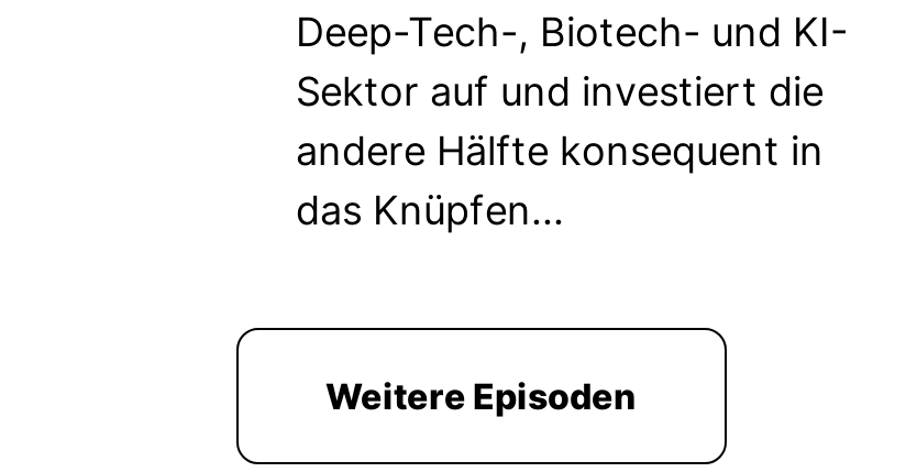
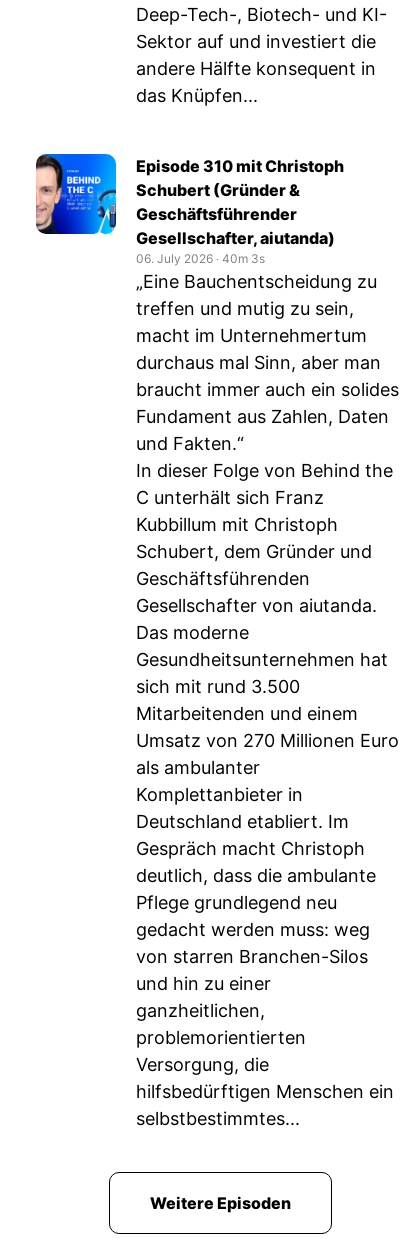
none -> [35,153,399,1129] [image] | Episode 310 mit Christoph | Schubert (Gründer & | Geschäftsführender | Gesellschafter, aiutanda) | 06. July 2026 ‧ 40m 3s | „Eine Bauchentscheidung zu | treffen und mutig zu sein, | macht im Unternehmertum | durchaus mal Sinn, aber man | braucht immer auch ein solides | Fundament aus Zahlen, Daten | und Fakten.“ | In dieser Folge von Behind the | C unterhält sich Franz | Kubbillum mit Christoph | Schubert, dem Gründer und | Geschäftsführenden | Gesellschafter von aiutanda. | Das moderne | Gesundheitsunternehmen hat | sich mit rund 3.500 | Mitarbeitenden und einem | Umsatz von 270 Millionen Euro | als ambulanter | Komplettanbieter in | Deutschland etabliert. Im | Gespräch macht Christoph | deutlich, dass die ambulante | Pflege grundlegend neu | gedacht werden muss: weg | von starren Branchen-Silos | und hin zu einer | ganzheitlichen, | problemorientierten | Versorgung, die | hilfsbedürftigen Menschen ein | selbstbestimmtes...

